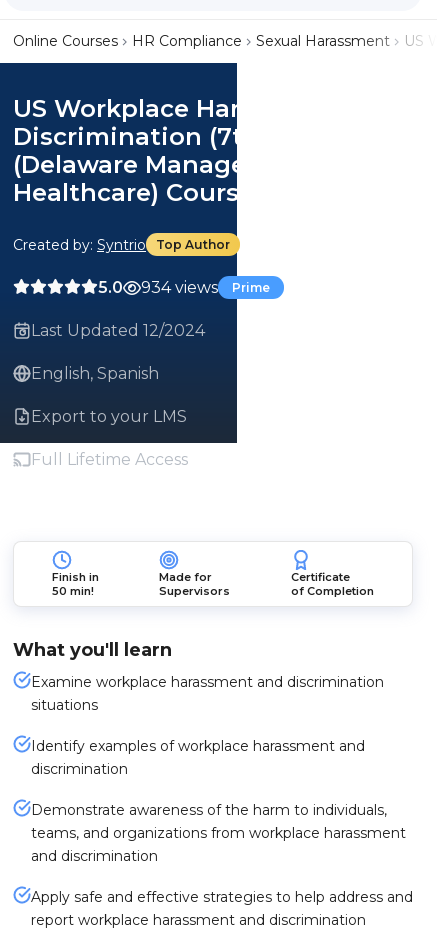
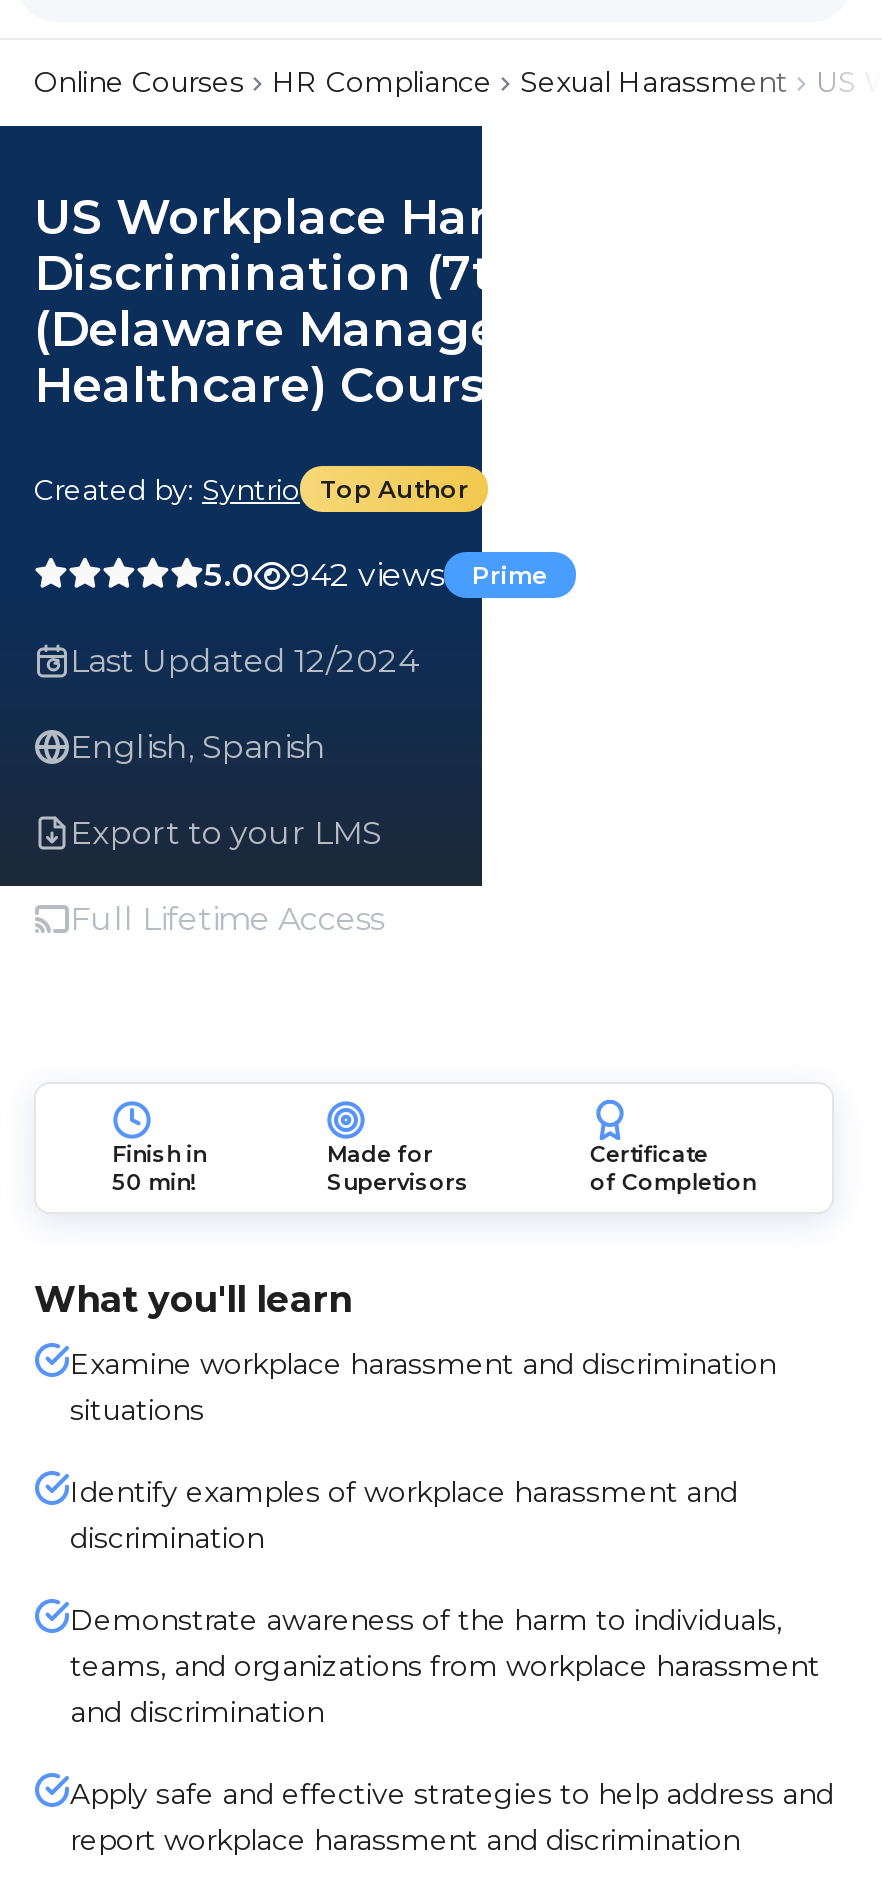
[98,278,270,297] 5.0 934 views Prime -> [204,556,548,594] 5.0 942 views Prime

